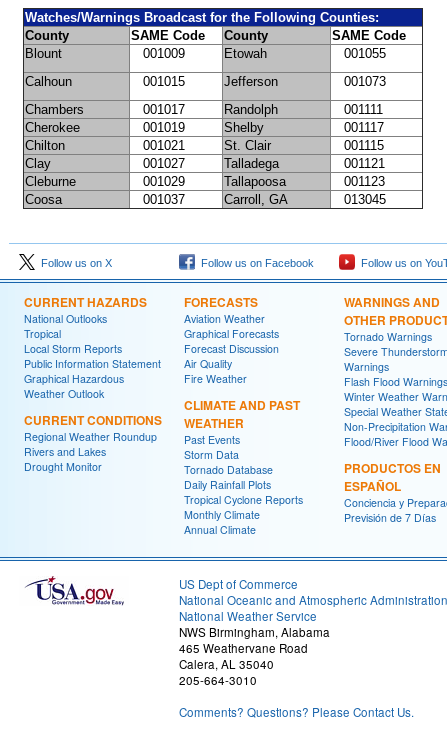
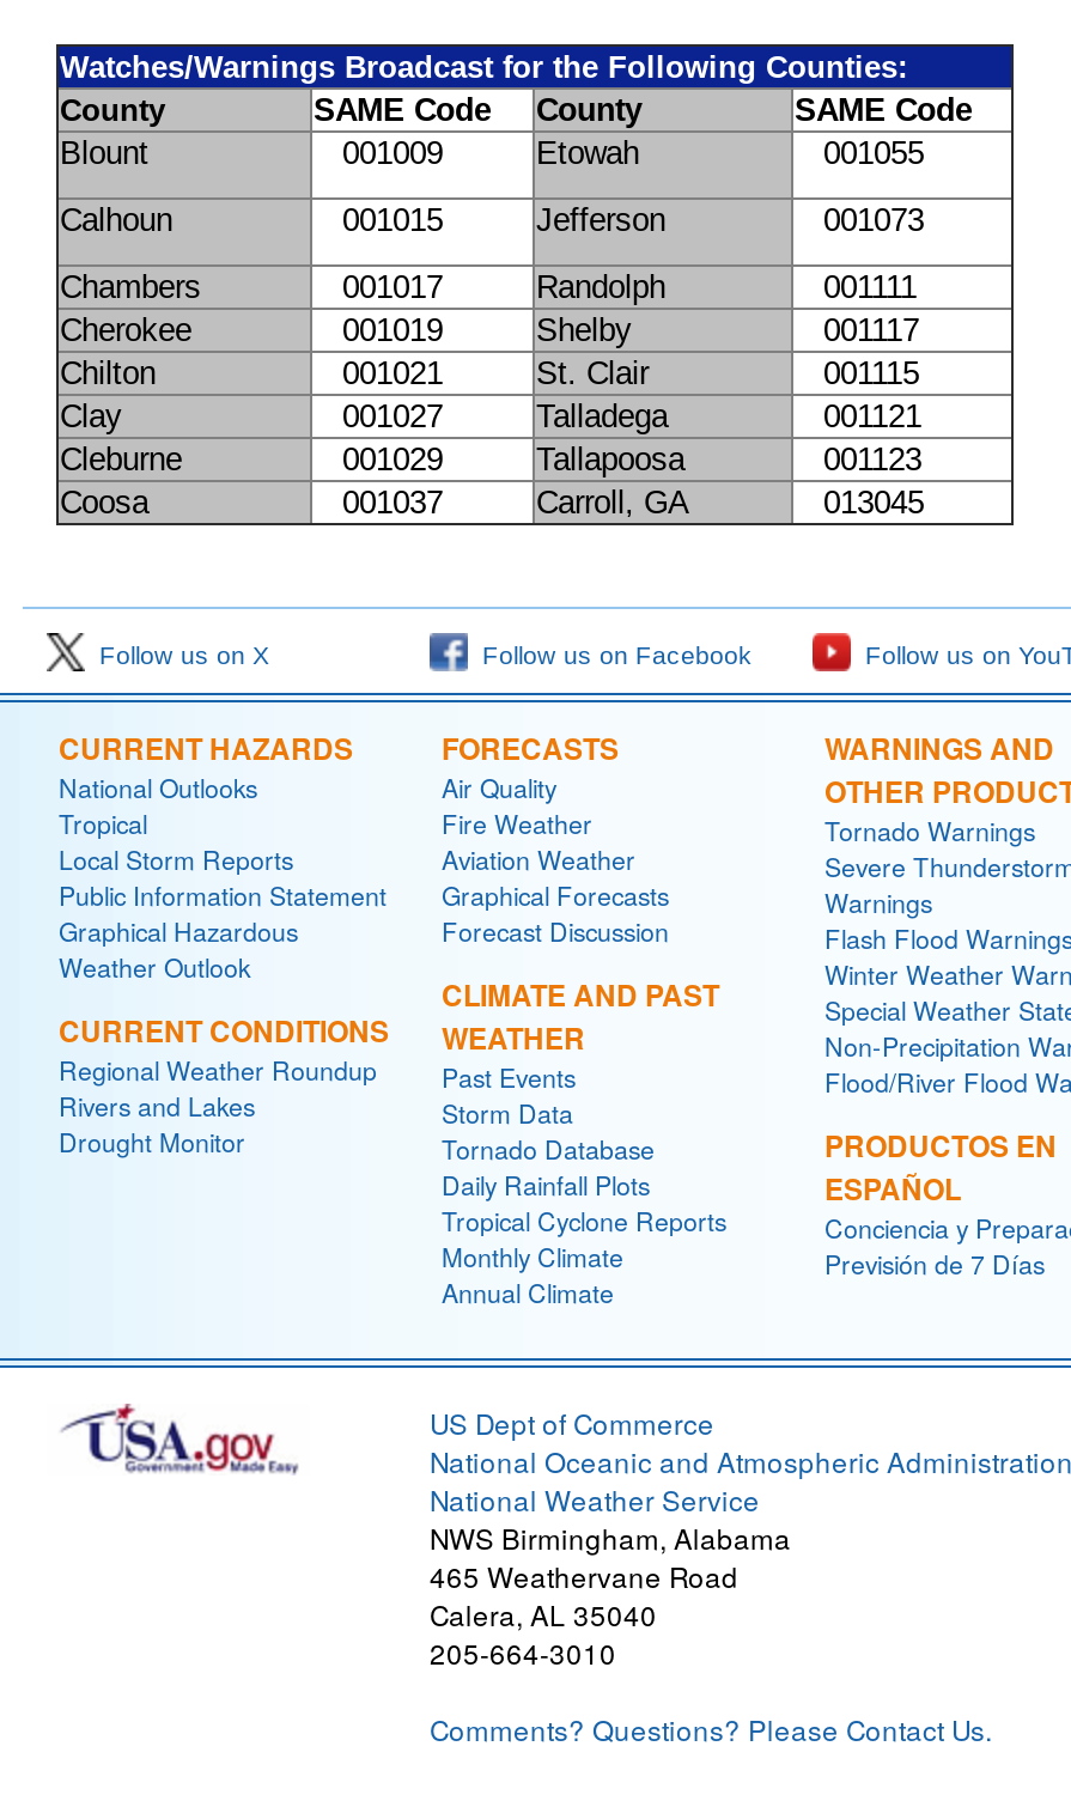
moved [184,311,279,356] -> [442,841,669,949]: Aviation Weather | Graphical Forecasts | Forecast Discussion
moved [184,356,247,386] -> [442,769,592,841]: Air Quality | Fire Weather

